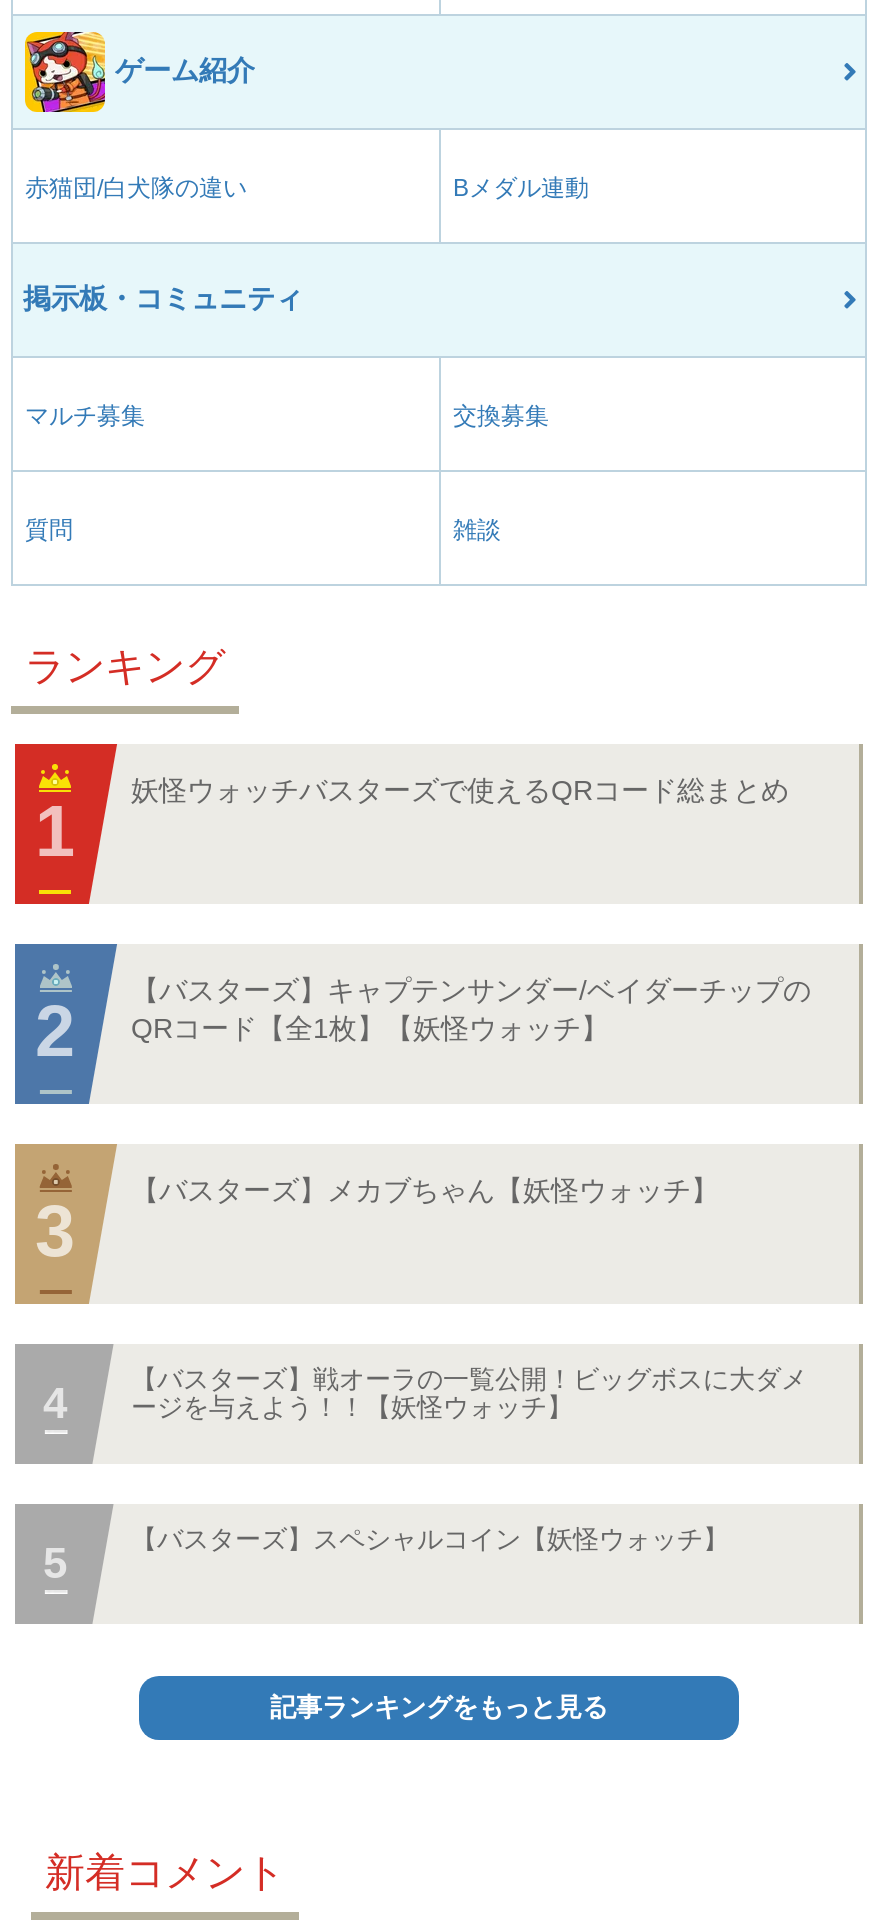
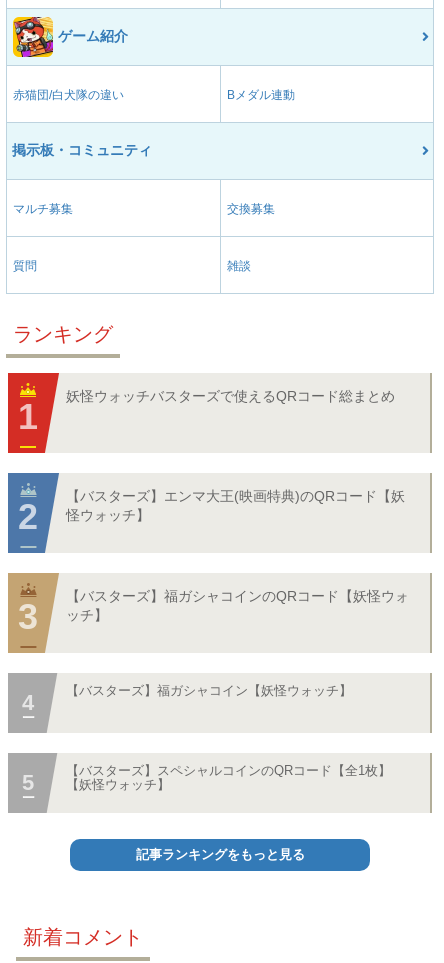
[131,973,811,1043] 【バスターズ】キャプテンサンダー/ベイダーチップの | QRコード【全1枚】【妖怪ウォッチ】 -> [66,488,405,523] 【バスターズ】エンマ大王(映画特典)のQRコード【妖 | 怪ウォッチ】
[131,1173,719,1205] 【バスターズ】メカブちゃん【妖怪ウォッチ】 -> [66,588,409,623] 【バスターズ】福ガシャコインのQRコード【妖怪ウォ | ッチ】
[131,1363,807,1421] 【バスターズ】戦オーラの一覧公開！ビッグボスに大ダメ | ージを与えよう！！【妖怪ウォッチ】 -> [66,683,352,698] 【バスターズ】福ガシャコイン【妖怪ウォッチ】
[131,1523,729,1553] 【バスターズ】スペシャルコイン【妖怪ウォッチ】 -> [66,763,391,792] 【バスターズ】スペシャルコインのQRコード【全1枚】 | 【妖怪ウォッチ】

